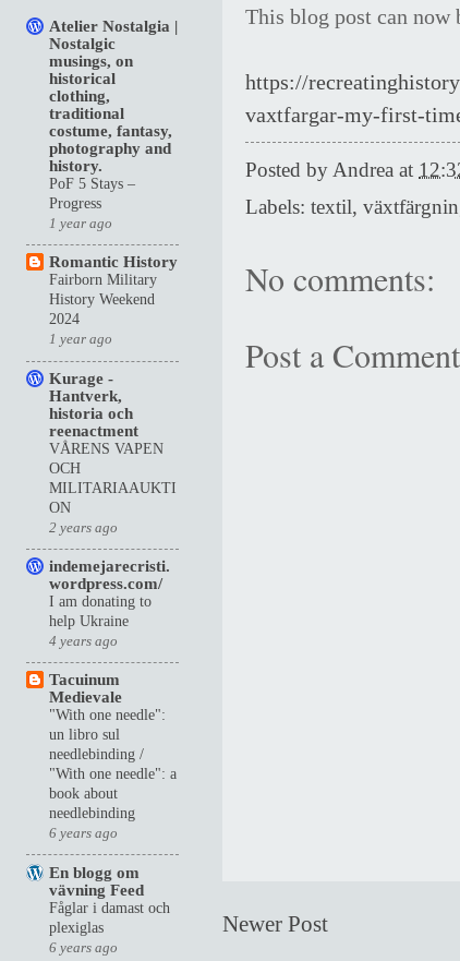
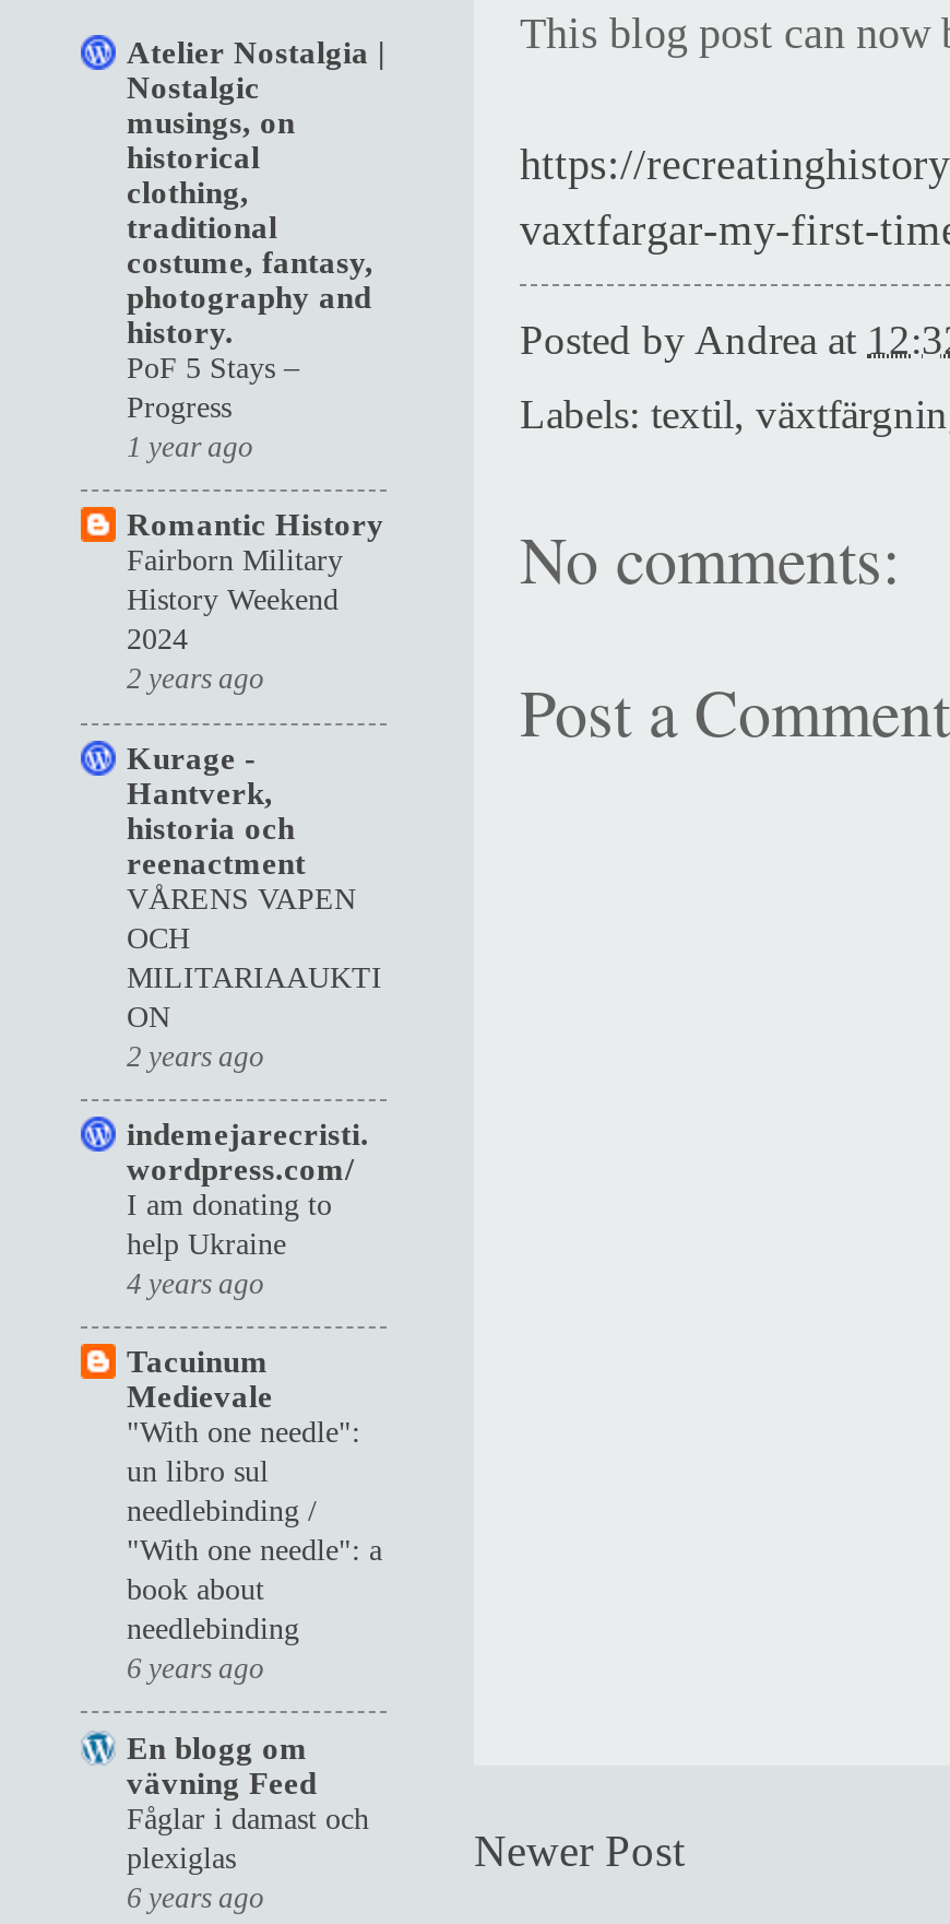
[49,331,112,347] 1 year ago -> [127,663,264,696] 2 years ago

